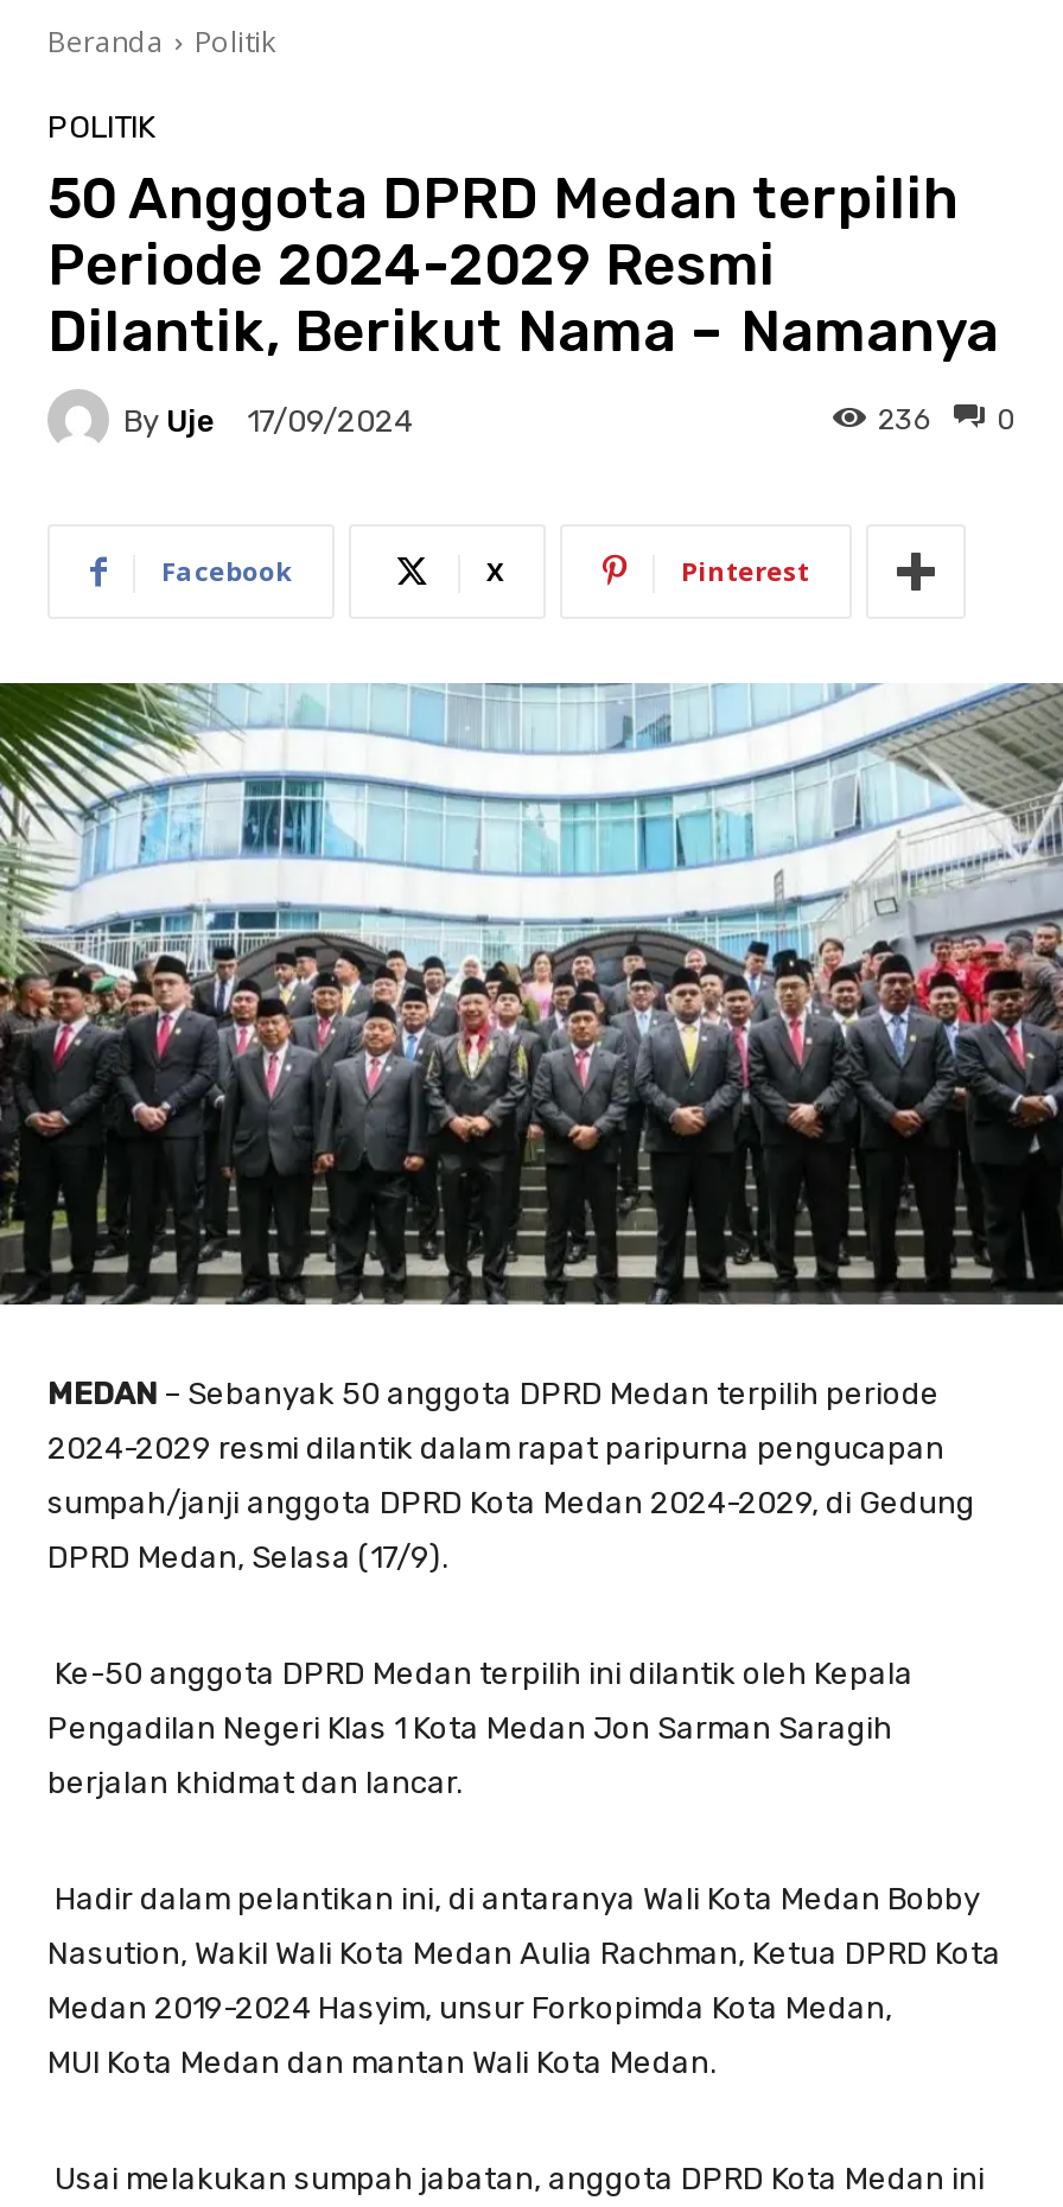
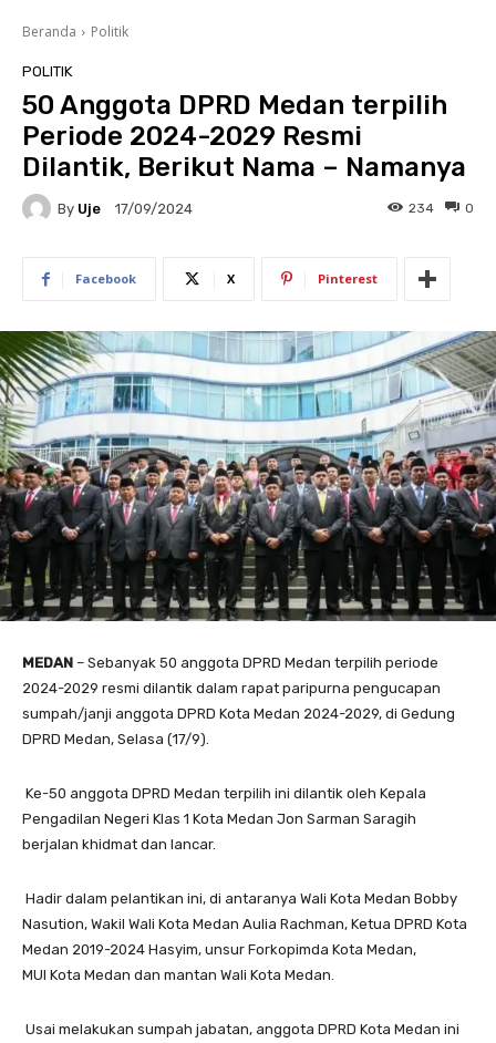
[878,403,1016,436] 236 0 -> [409,200,474,216] 234 0

